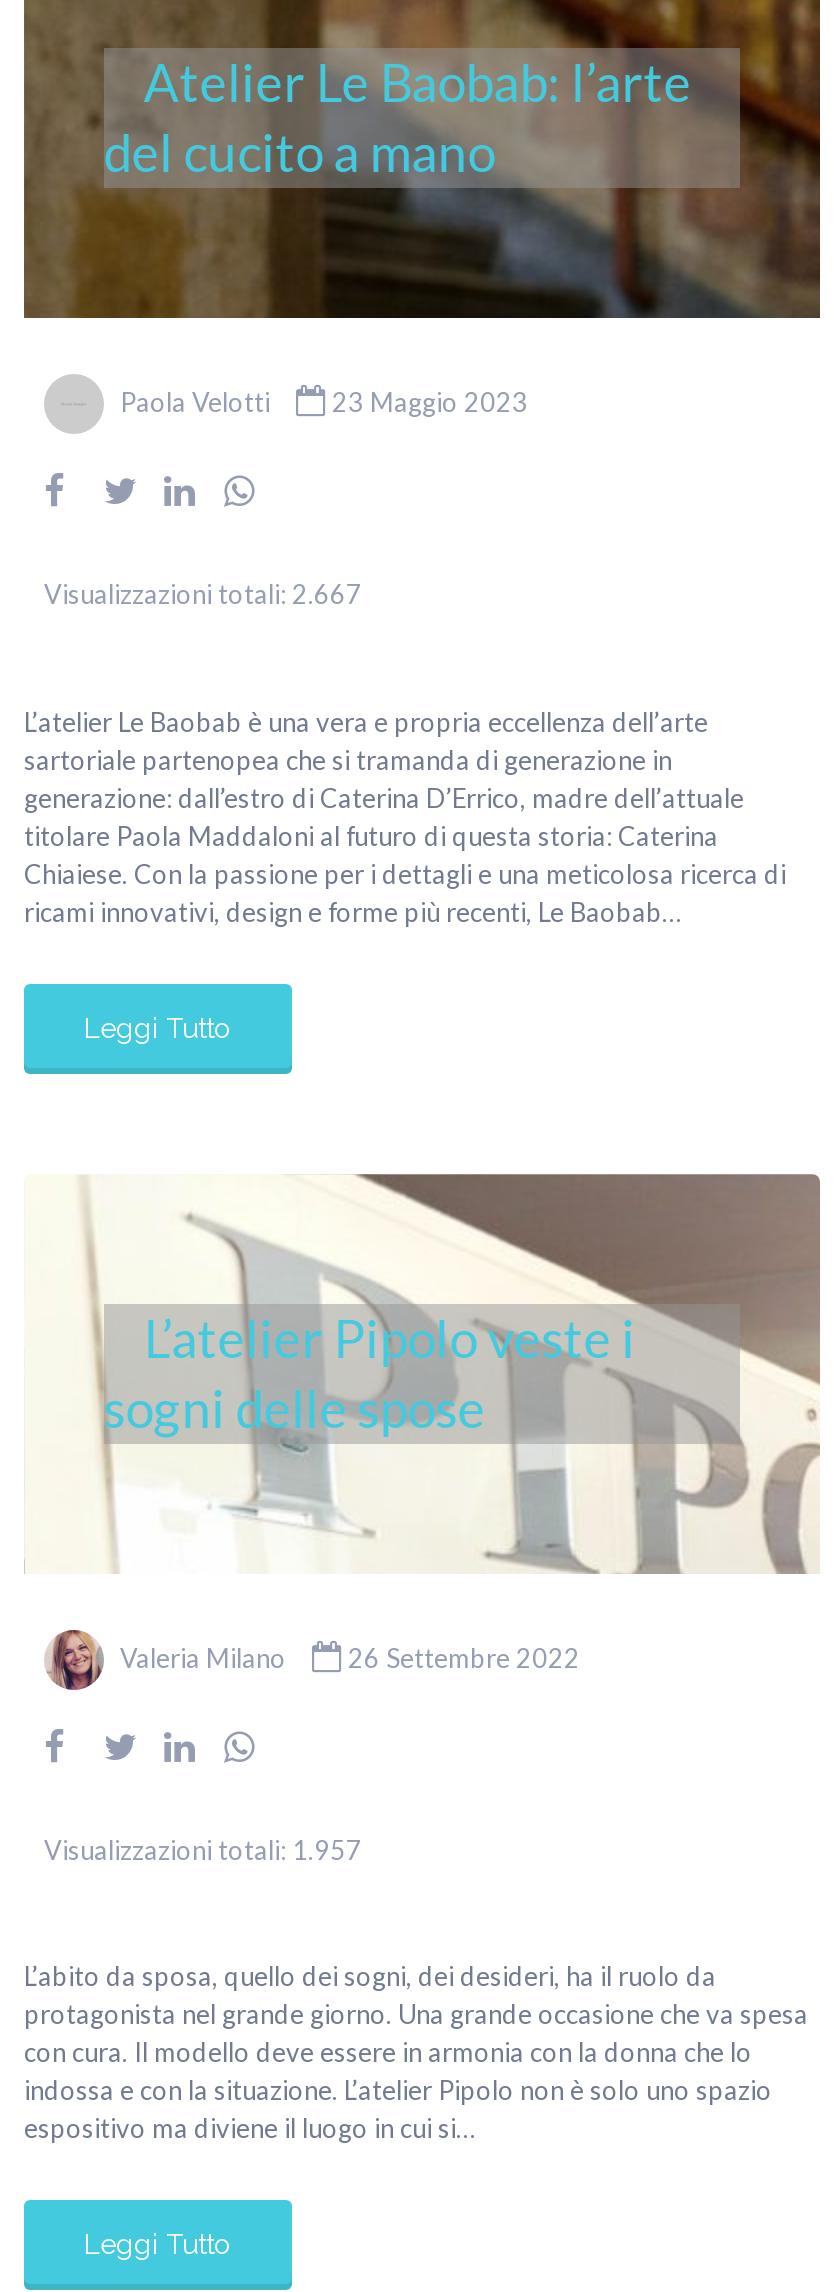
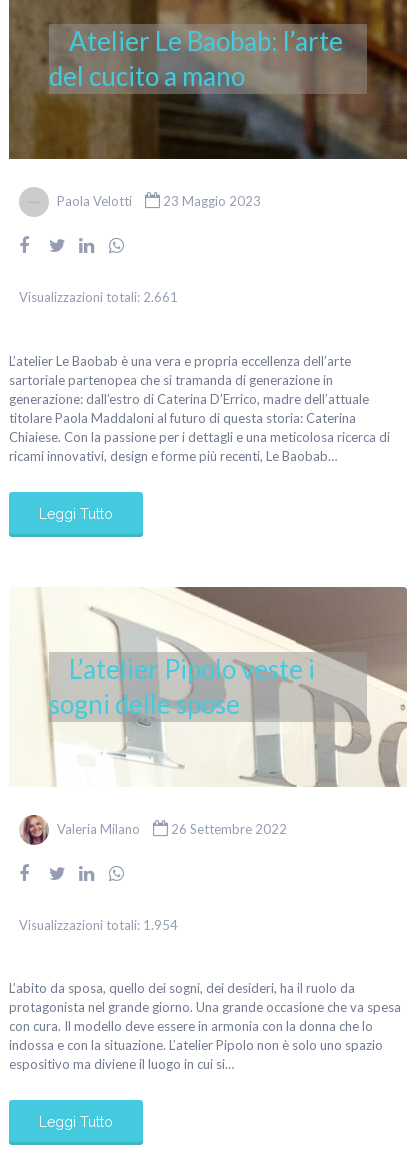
[44,578,362,610] Visualizzazioni totali: 2.667 -> [19,289,178,305] Visualizzazioni totali: 2.661
[44,1833,362,1865] Visualizzazioni totali: 1.957 -> [19,916,178,932] Visualizzazioni totali: 1.954

